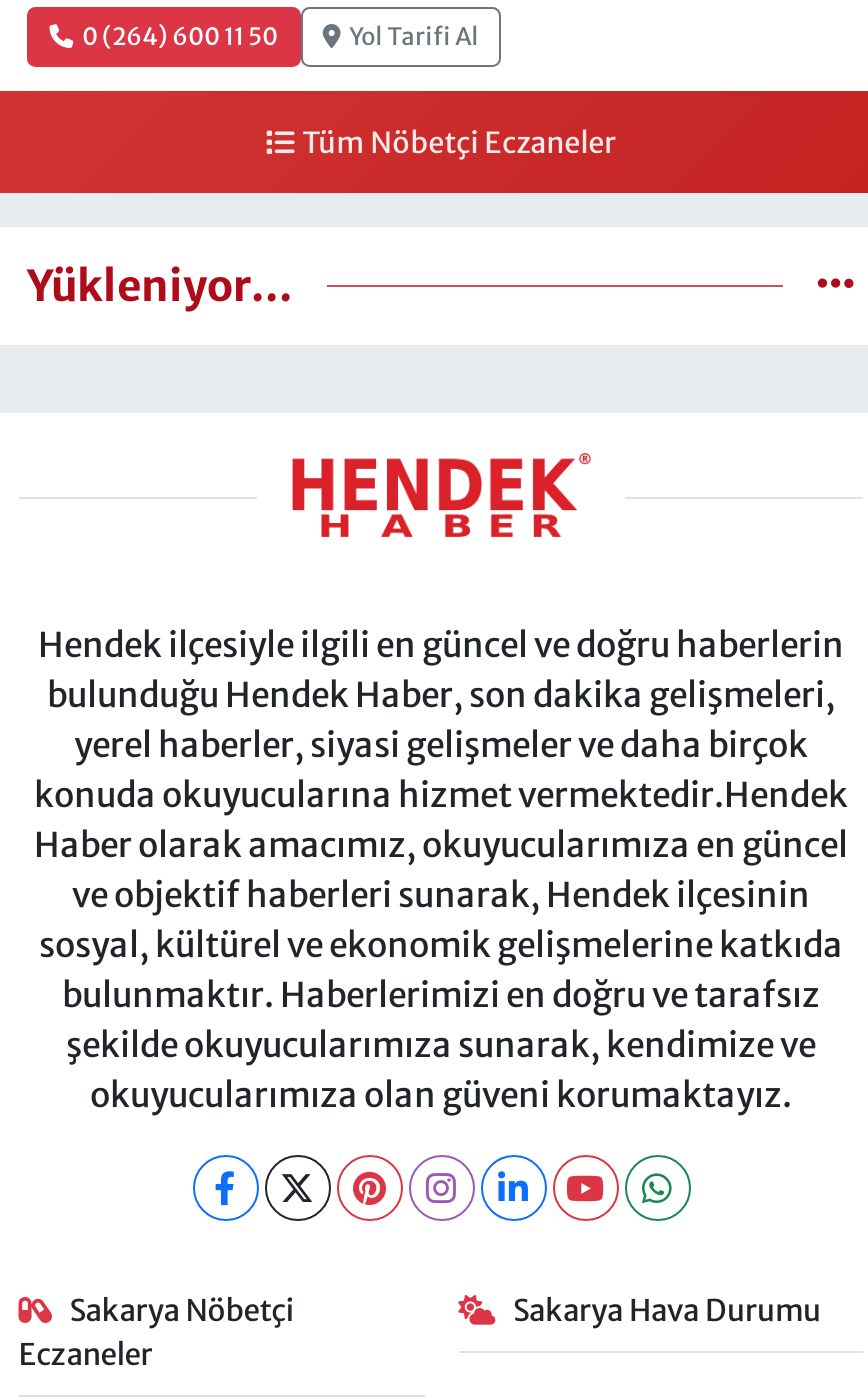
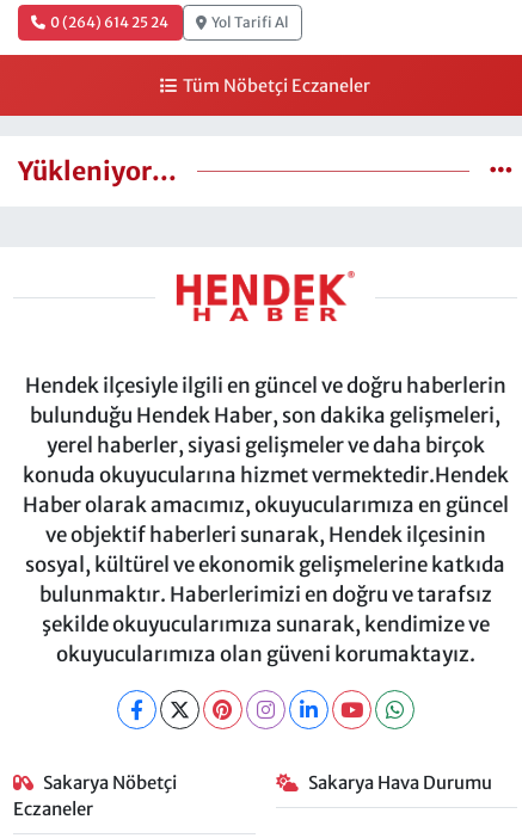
[82,22,278,52] 0 (264) 600 11 50 -> [51,14,169,32] 0 (264) 614 25 24

